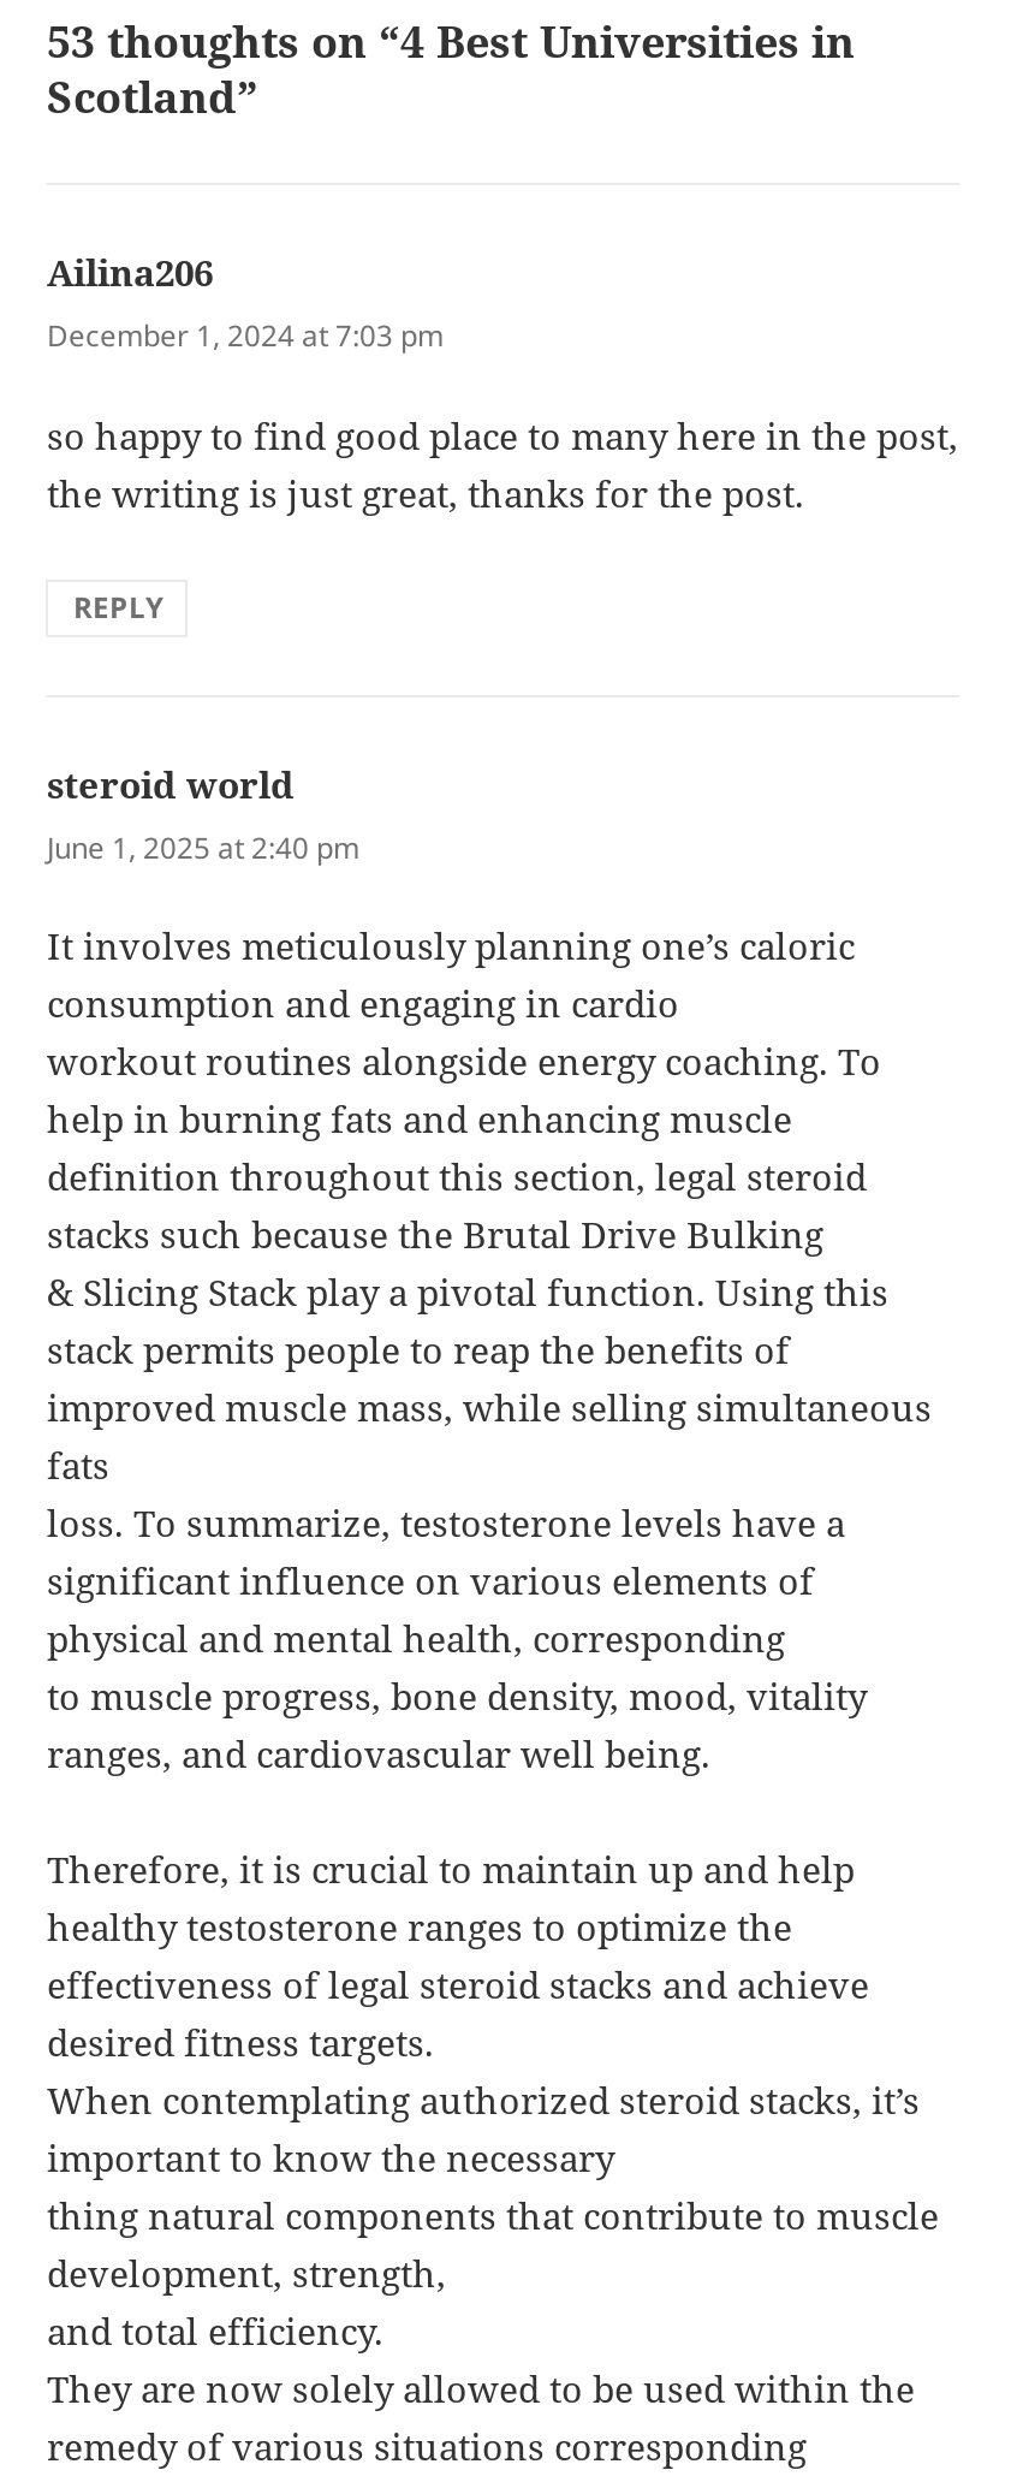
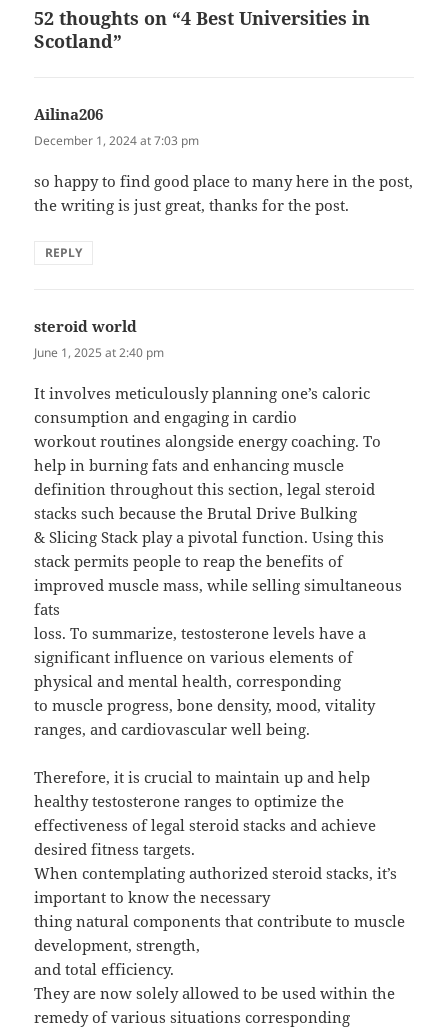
[47,13,855,70] 53 thoughts on “4 Best Universities in -> [34,6,370,30] 52 thoughts on “4 Best Universities in

